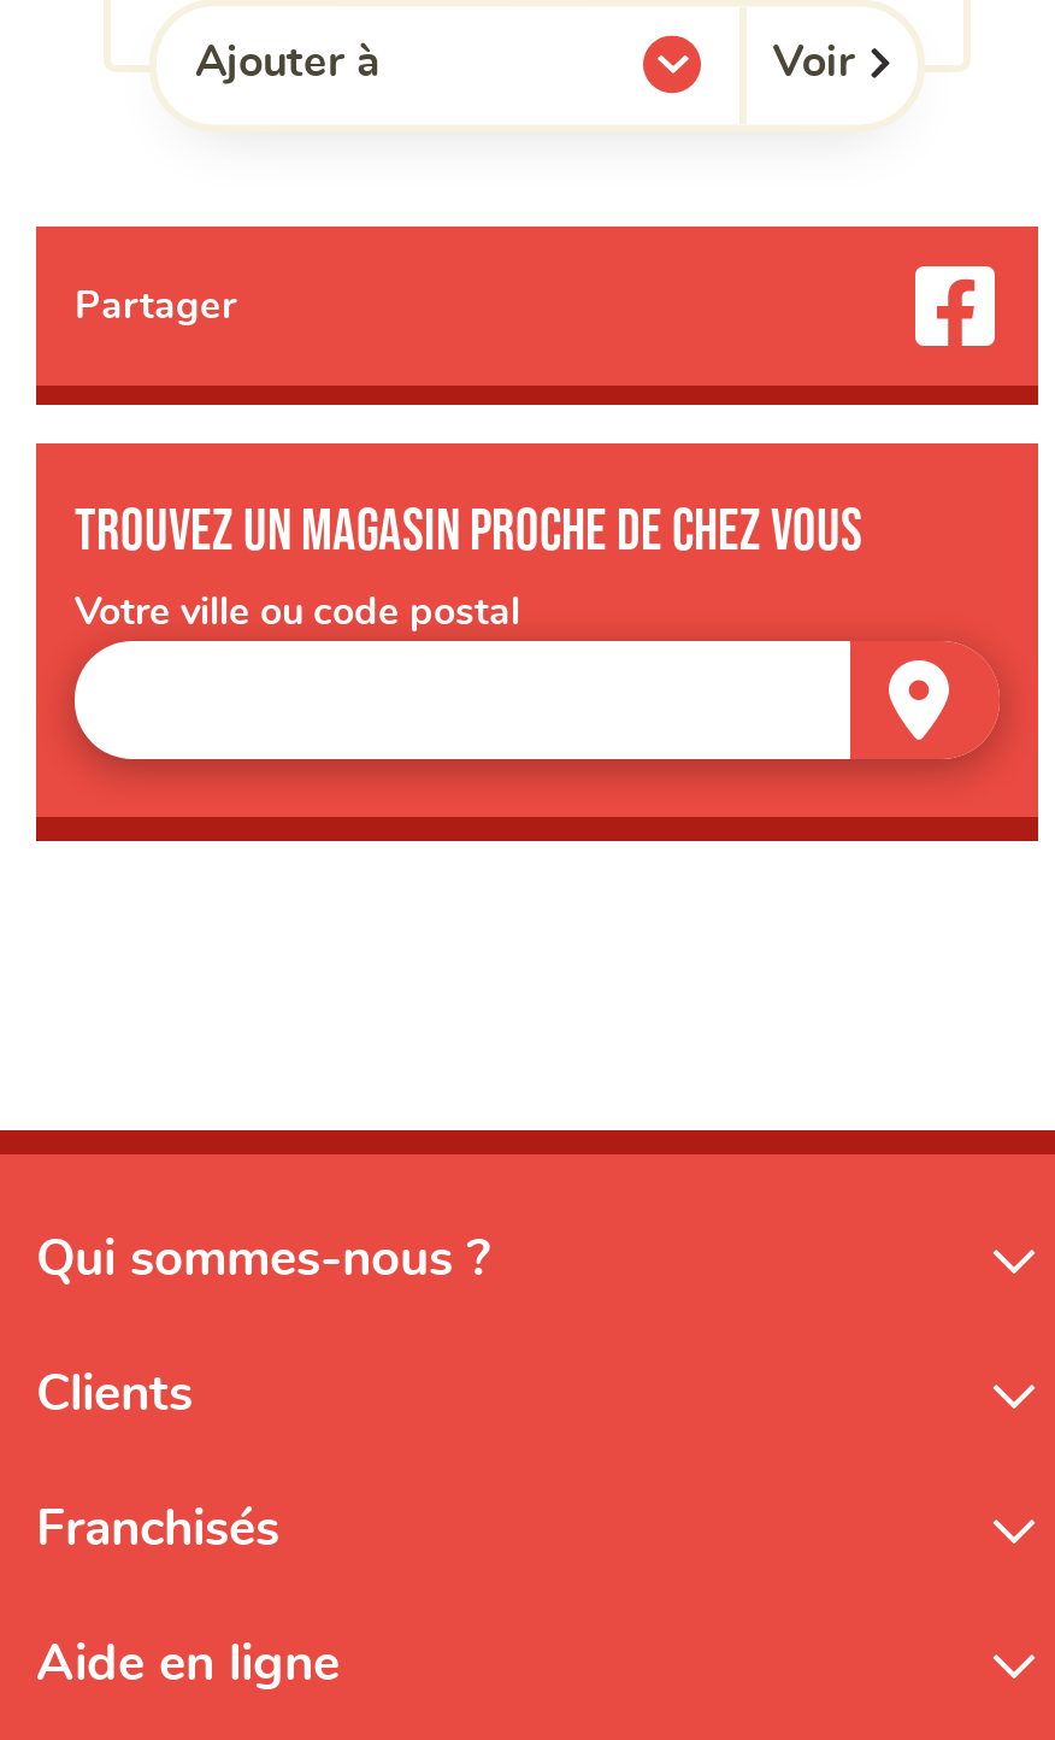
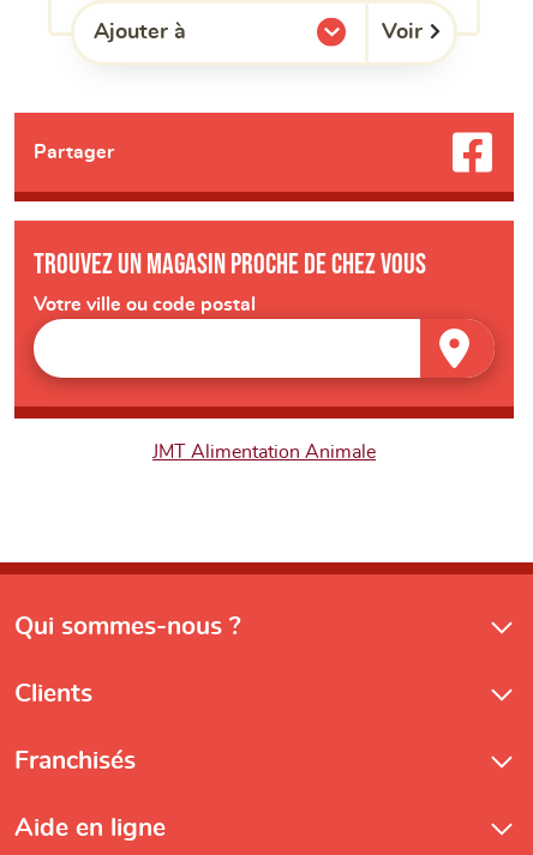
none -> [152,442,376,462] JMT Alimentation Animale

